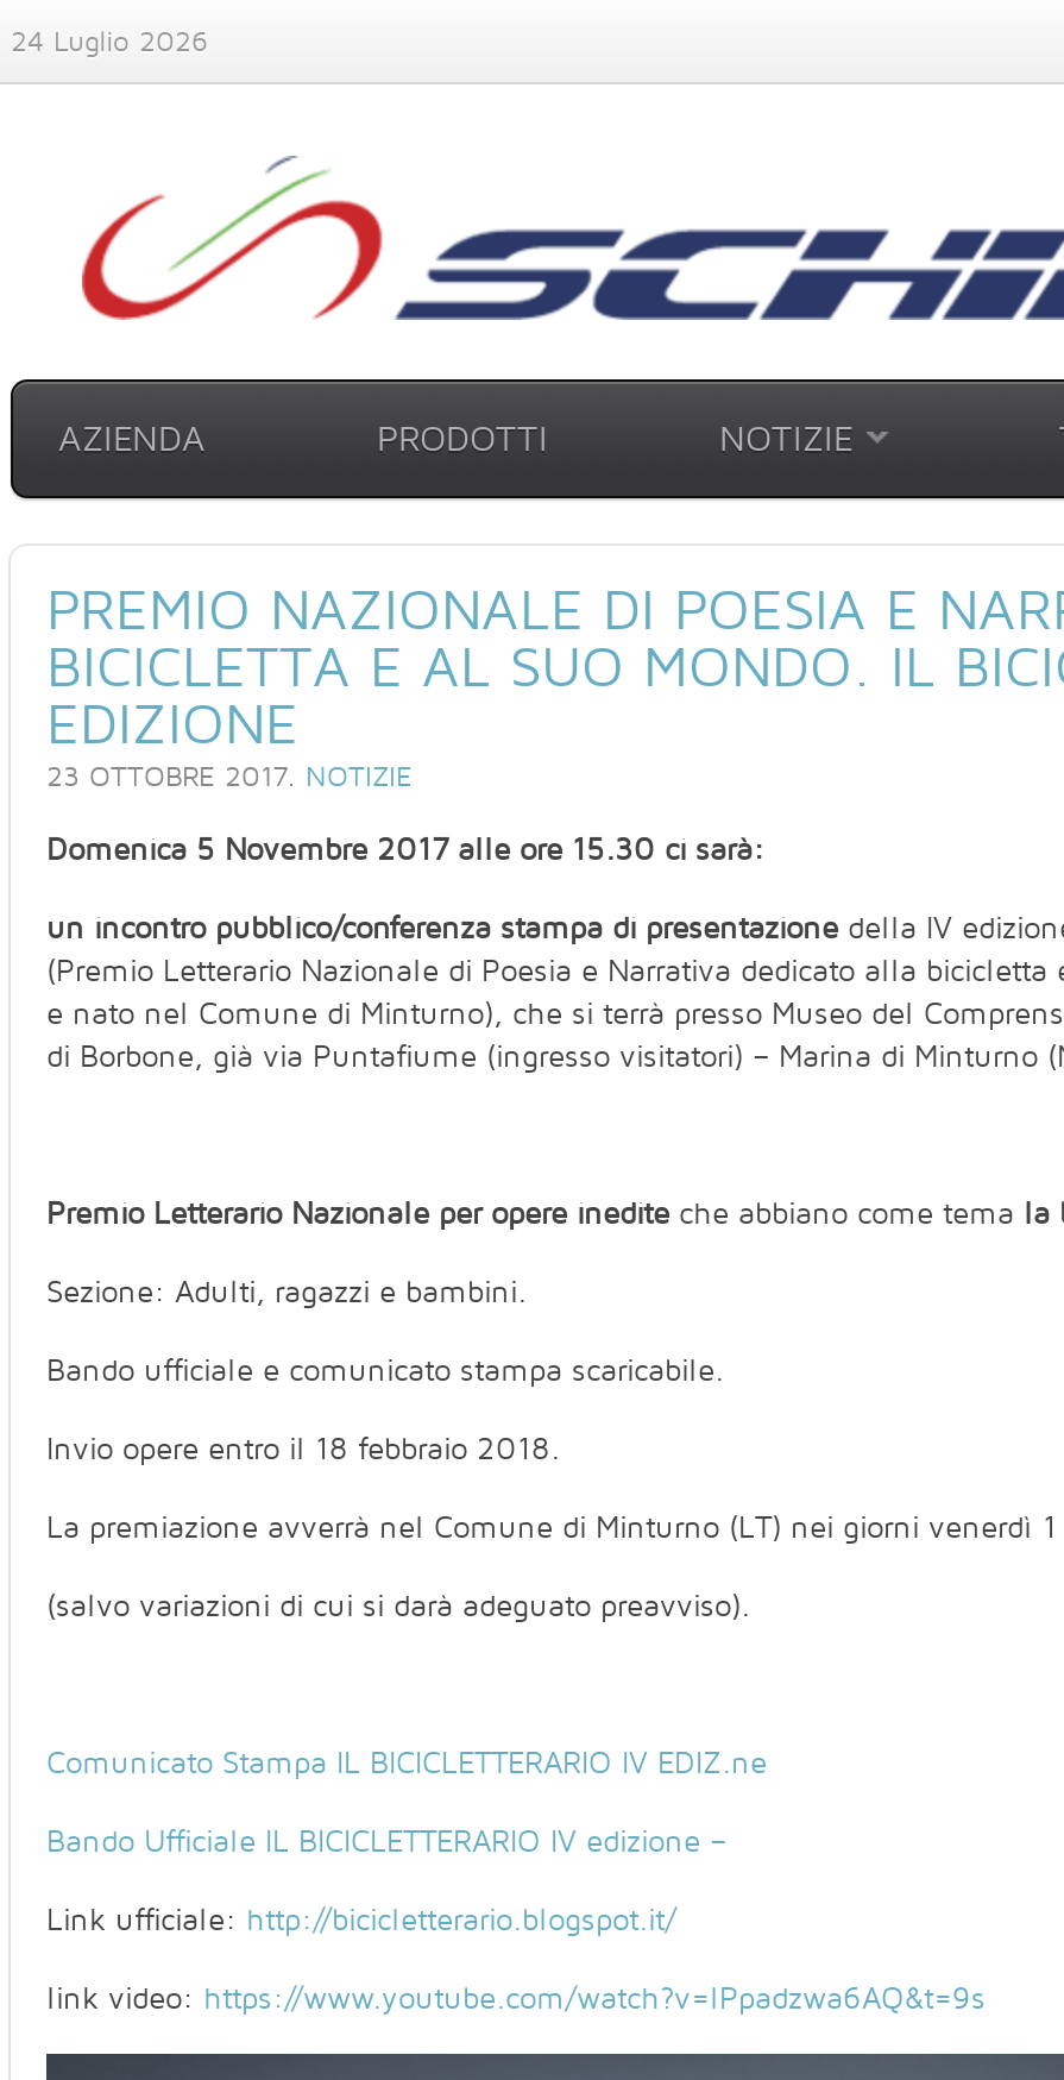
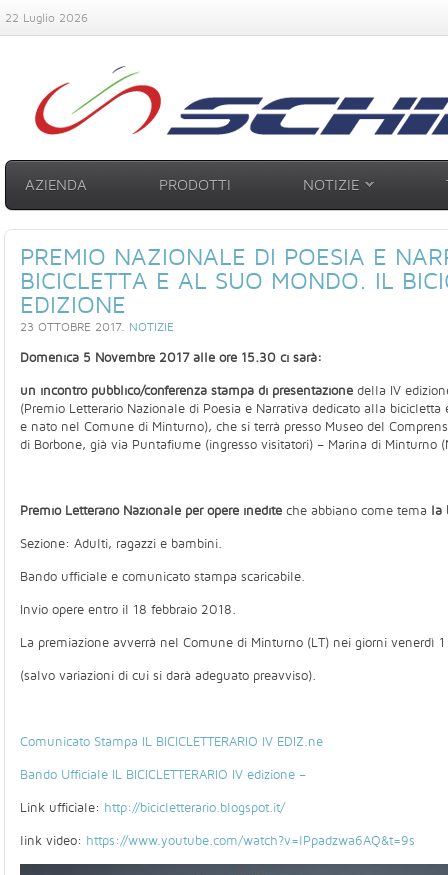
[11,23,208,58] 24 Luglio 2026 -> [5,10,88,25] 22 Luglio 2026

